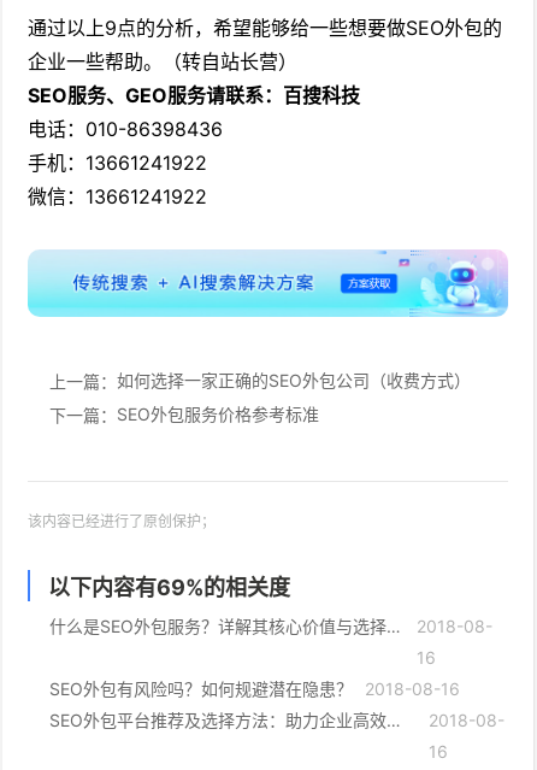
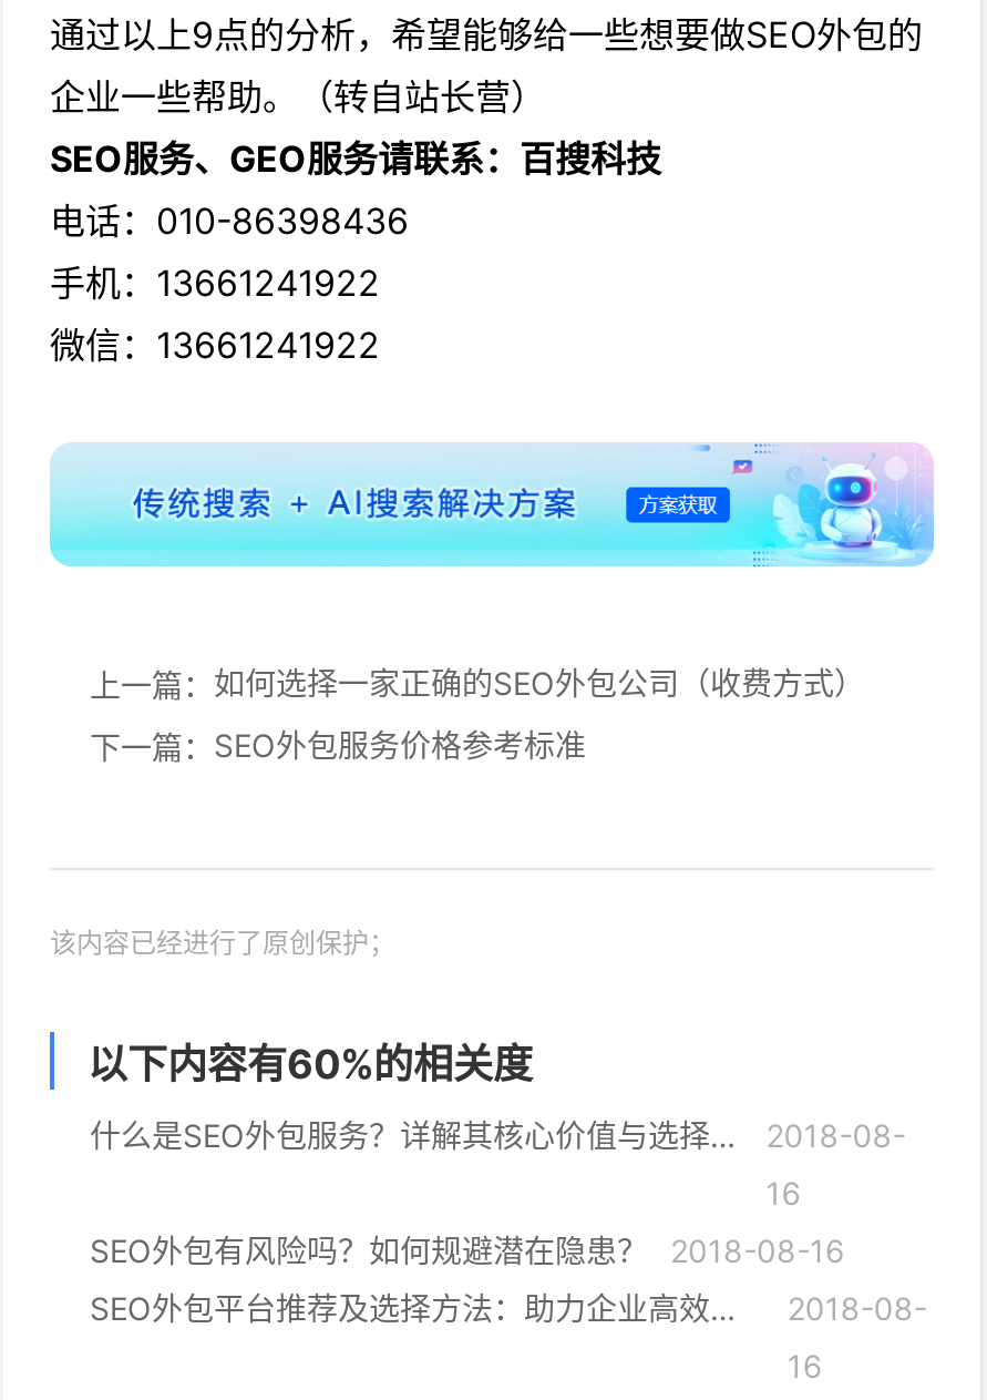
[48,575,290,600] 以下内容有69%的相关度 -> [88,1042,533,1088] 以下内容有60%的相关度

